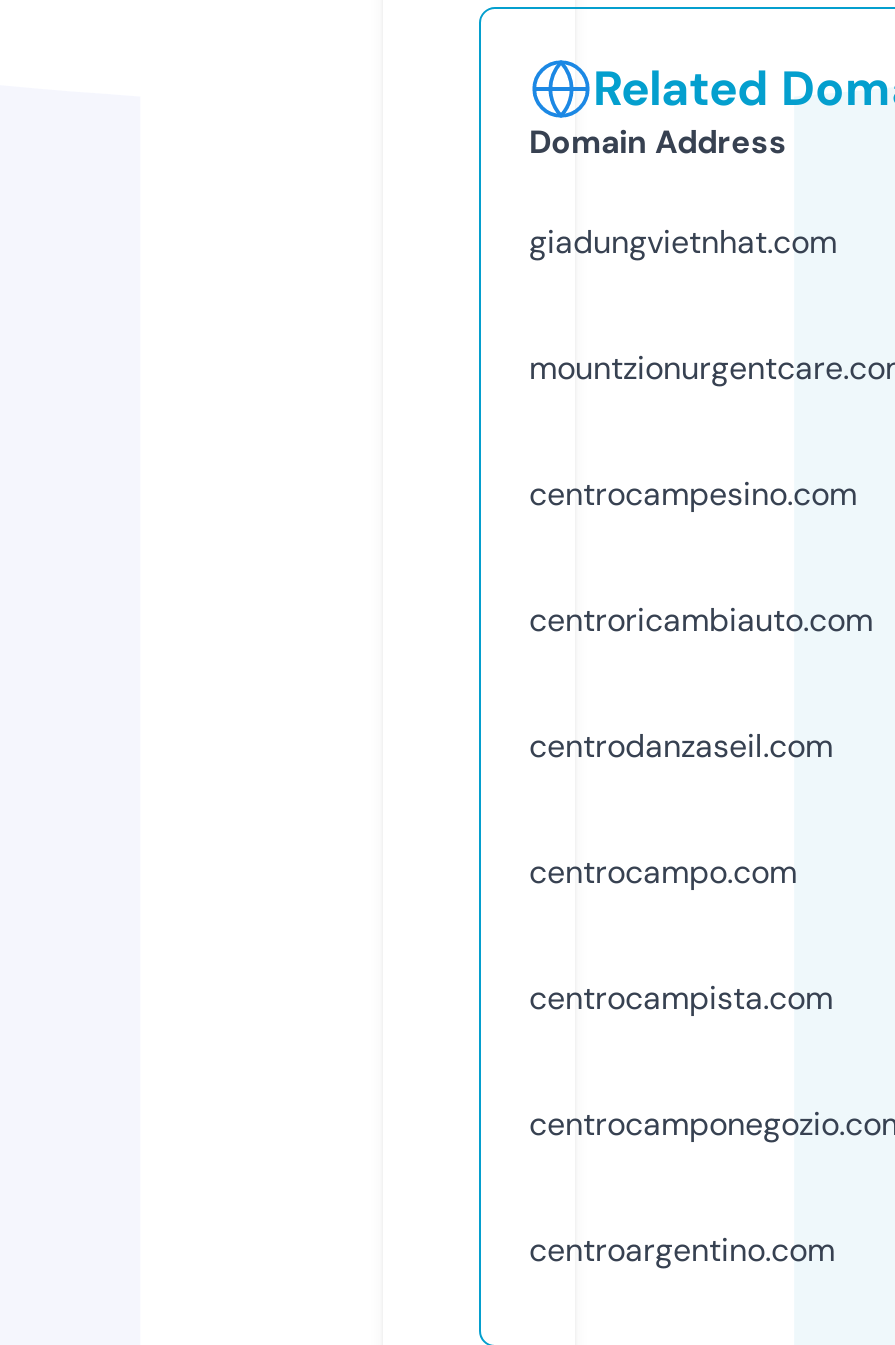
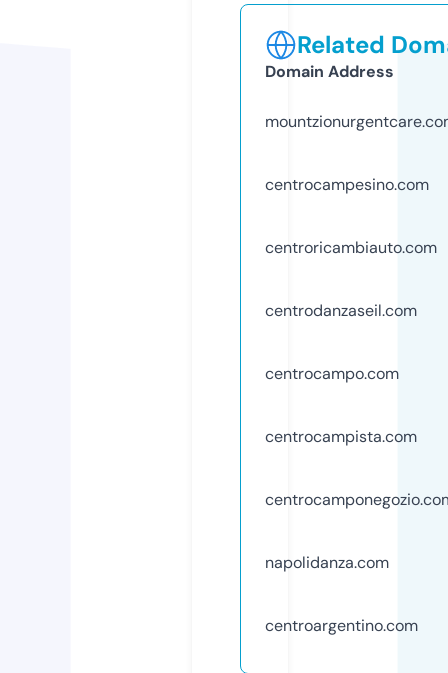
[529,221,837,263] giadungvietnhat.com -> none
moved [529,473,873,1019] -> [265,174,437,447]: centrocampesino.com | centroricambiauto.com | centrodanzaseil.com | centrocampo.com | centrocampista.com
none -> [265,552,389,573] napolidanza.com

